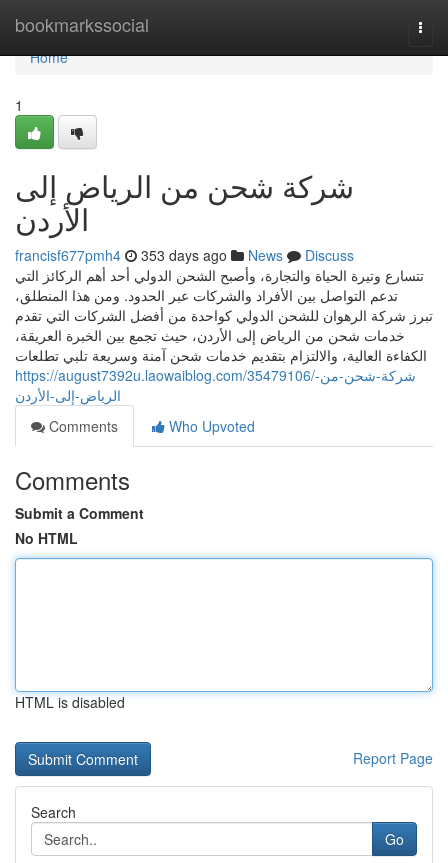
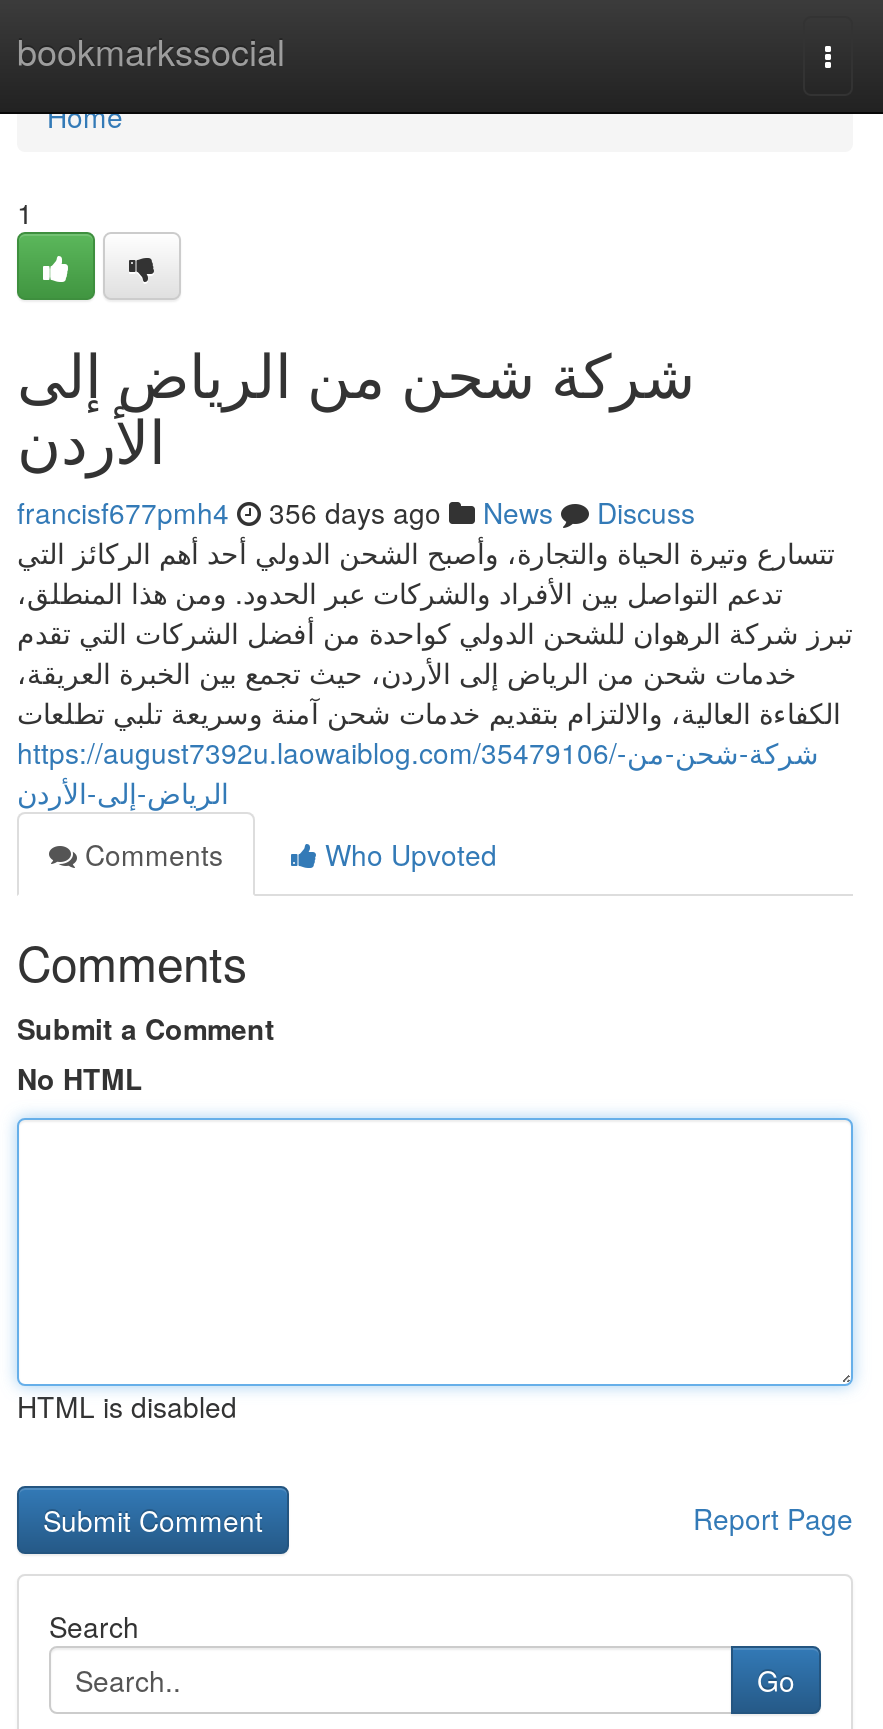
[15,245,354,265] francisf677pmh4 353 days ago News Discuss -> [17,492,695,532] francisf677pmh4 356 days ago News Discuss

